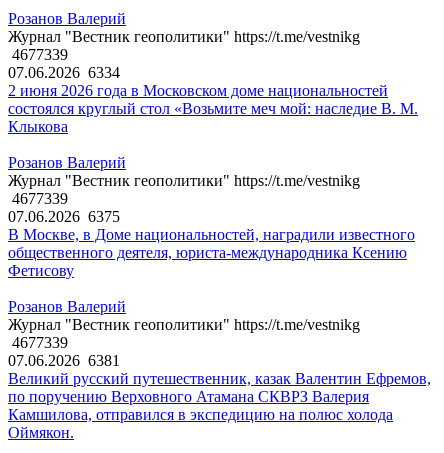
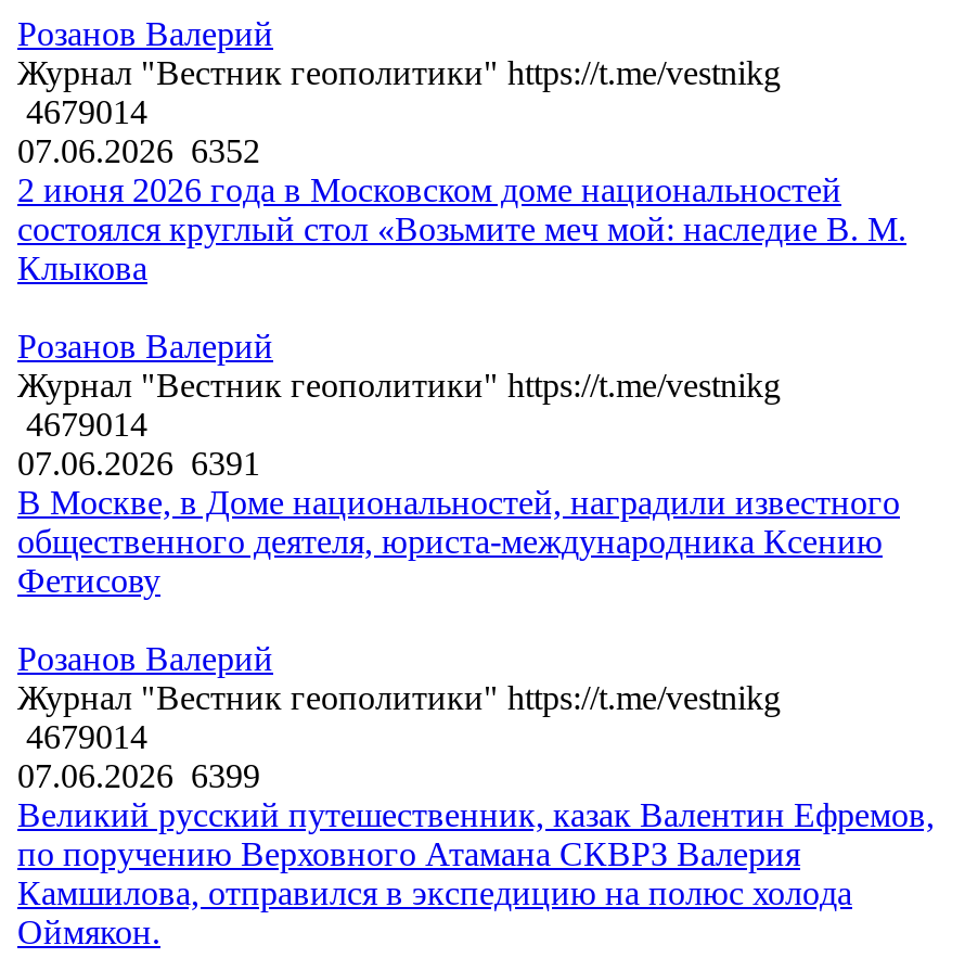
[8,46,68,63] 4677339 -> [17,94,147,131] 4679014
[8,64,120,81] 07.06.2026 6334 -> [17,133,260,170] 07.06.2026 6352
[8,190,68,207] 4677339 -> [17,406,147,443] 4679014
[8,208,120,225] 07.06.2026 6375 -> [17,445,260,482] 07.06.2026 6391
[8,334,68,351] 4677339 -> [17,719,147,756] 4679014
[8,352,120,369] 07.06.2026 6381 -> [17,758,260,795] 07.06.2026 6399

